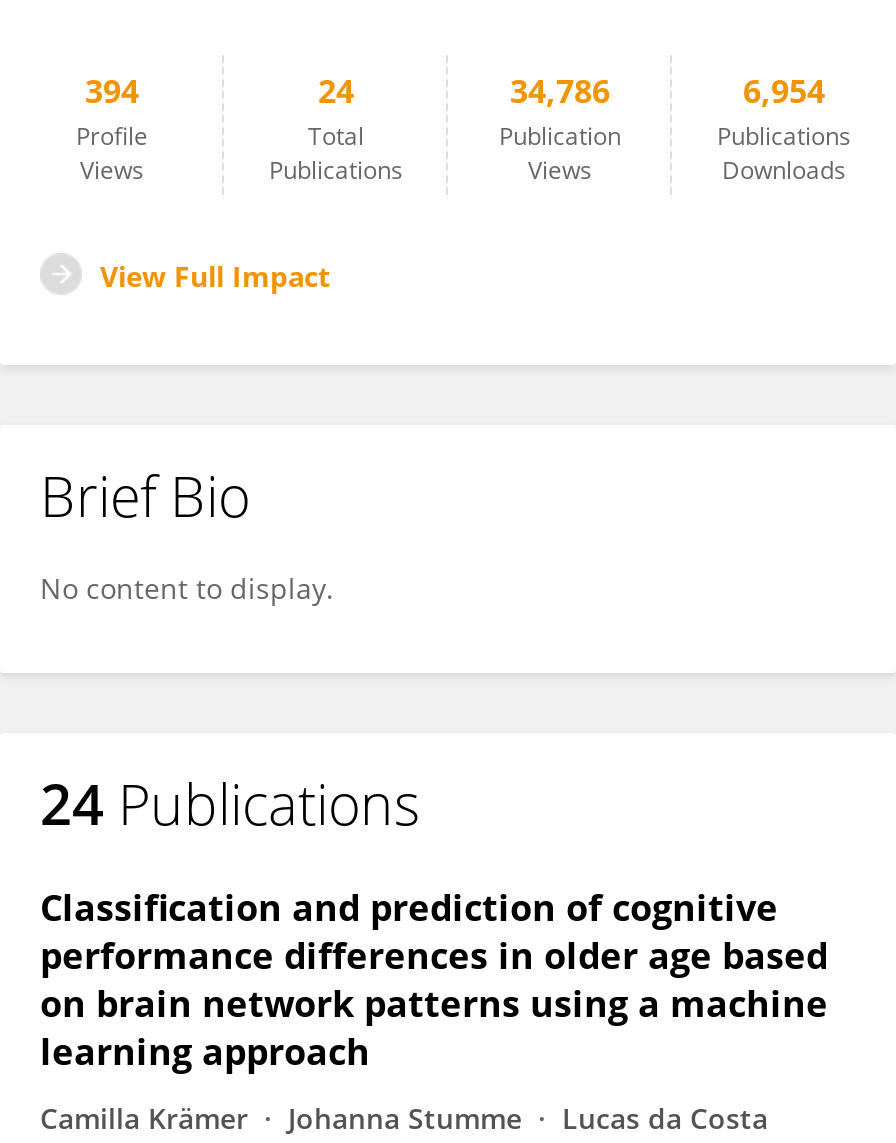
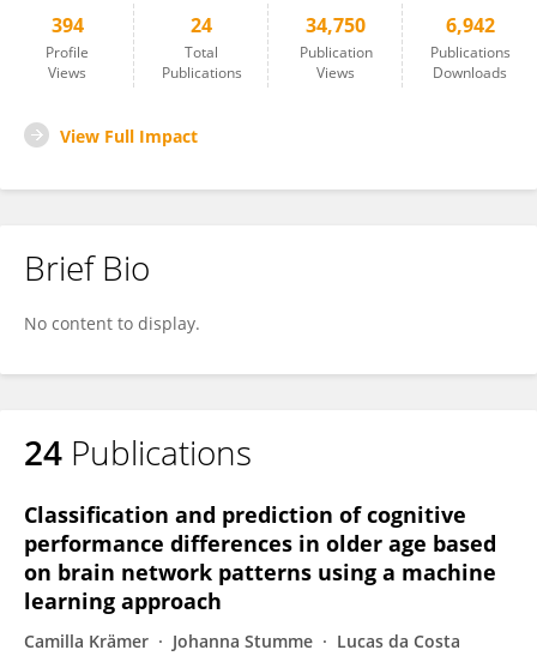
[510,69,610,113] 34,786 -> [306,12,366,38] 34,750
[743,69,825,113] 6,954 -> [445,12,494,38] 6,942

